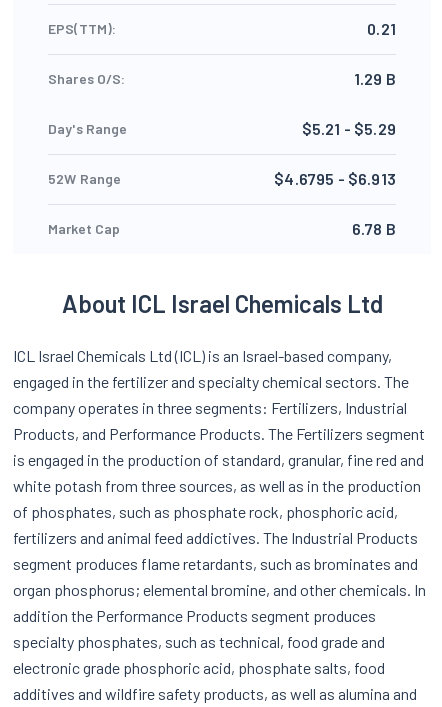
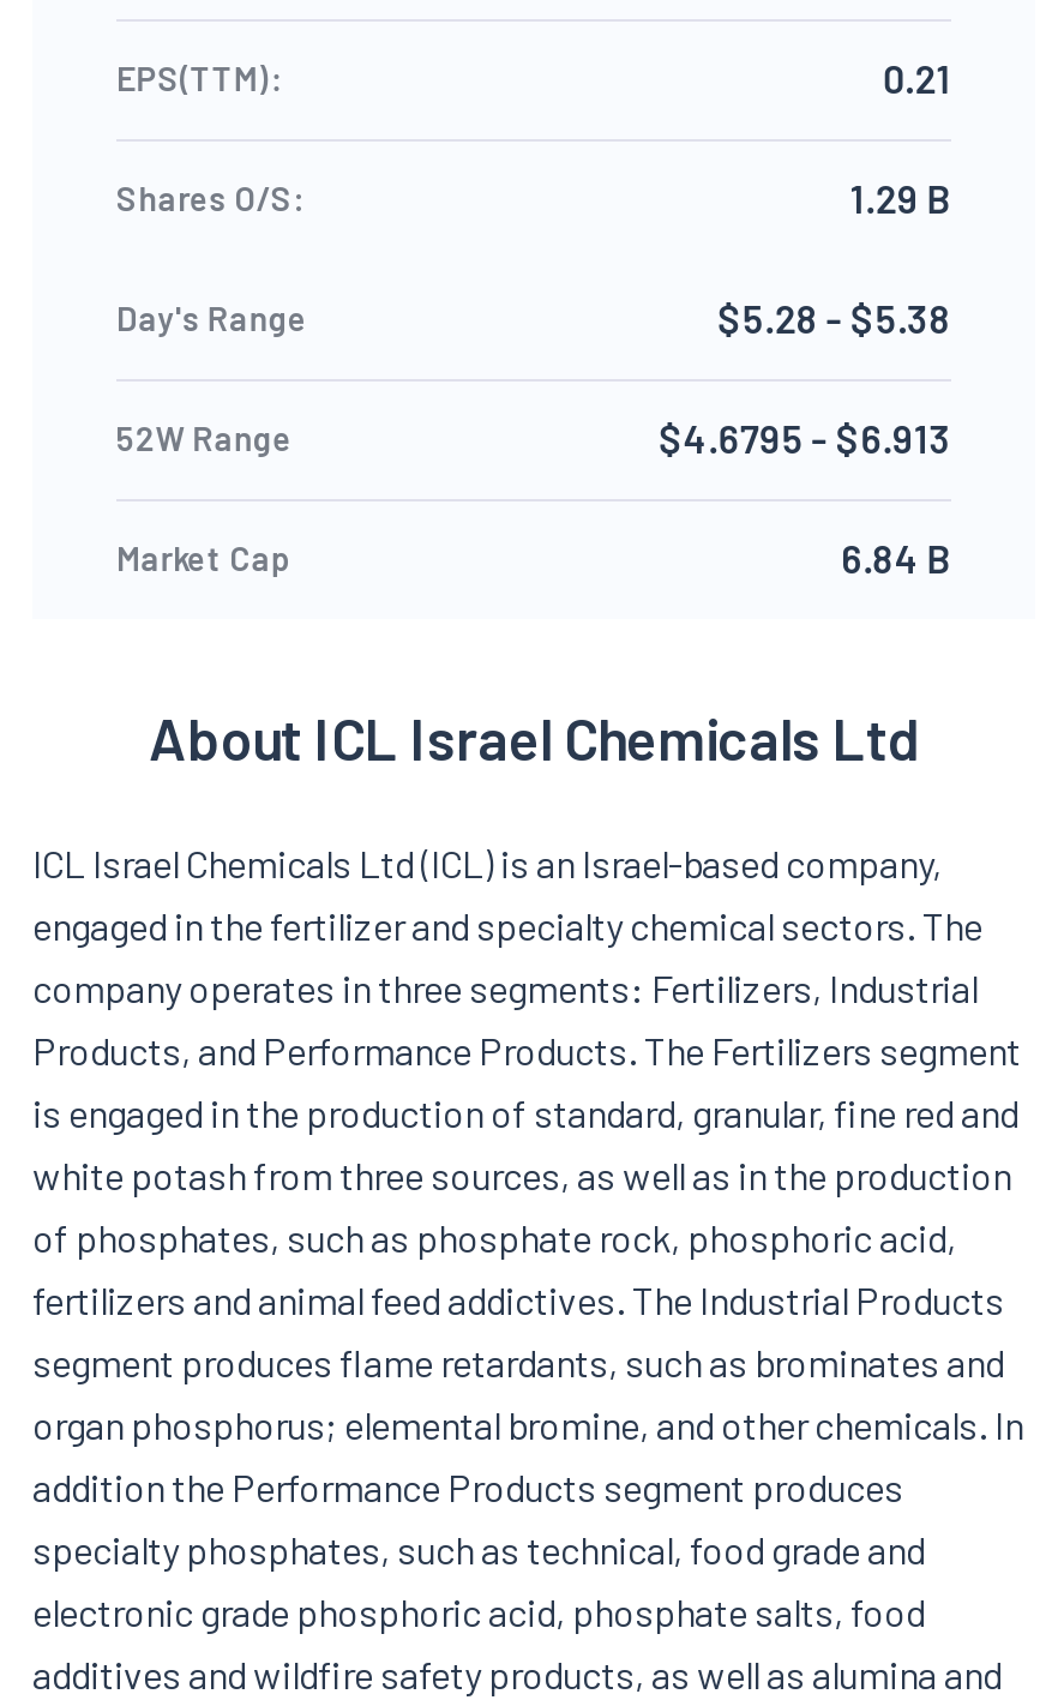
[302,119,396,138] $5.21 - $5.29 -> [718,295,951,341] $5.28 - $5.38
[352,219,396,238] 6.78 B -> [841,535,951,581] 6.84 B

